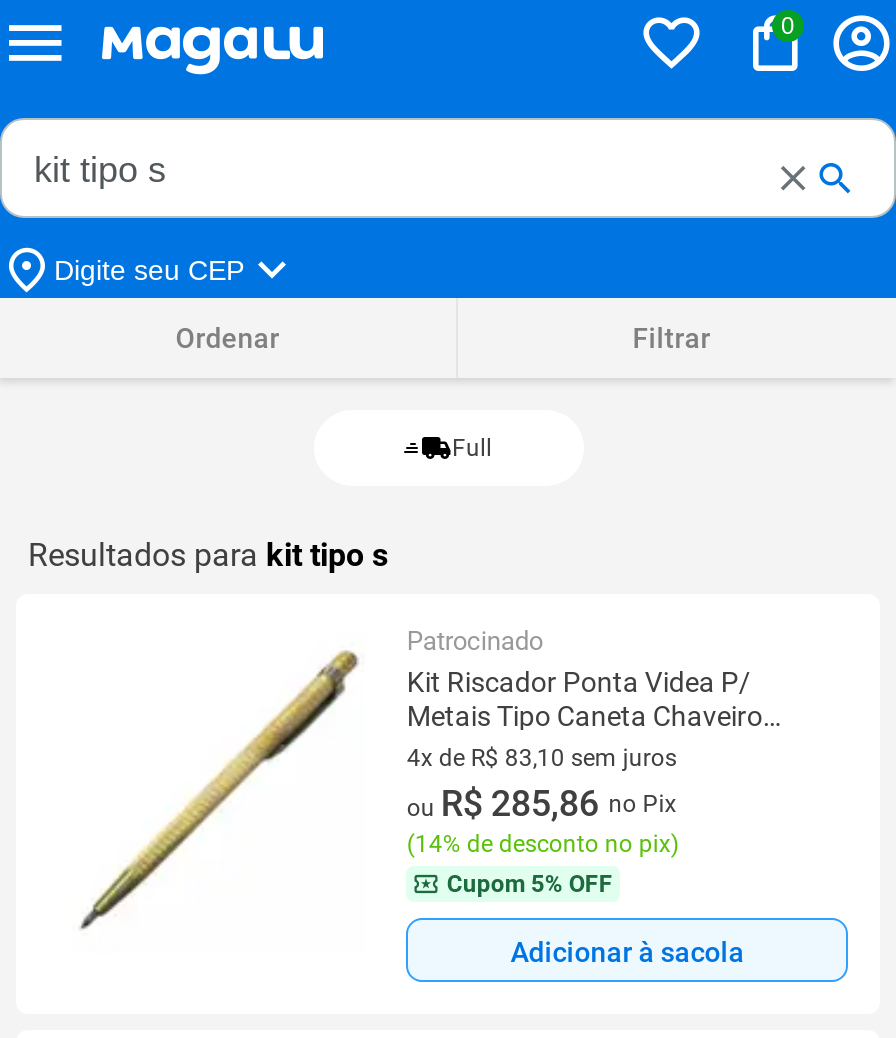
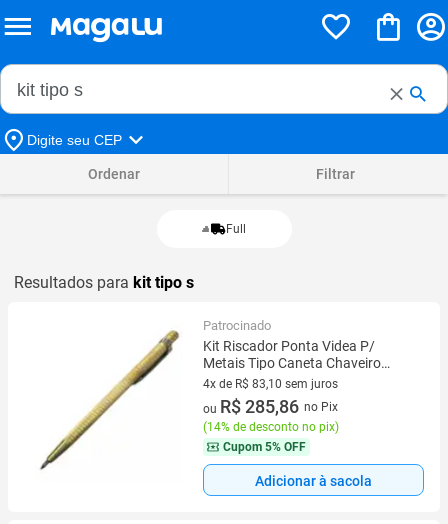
[781,12,795,40] 0 -> none

